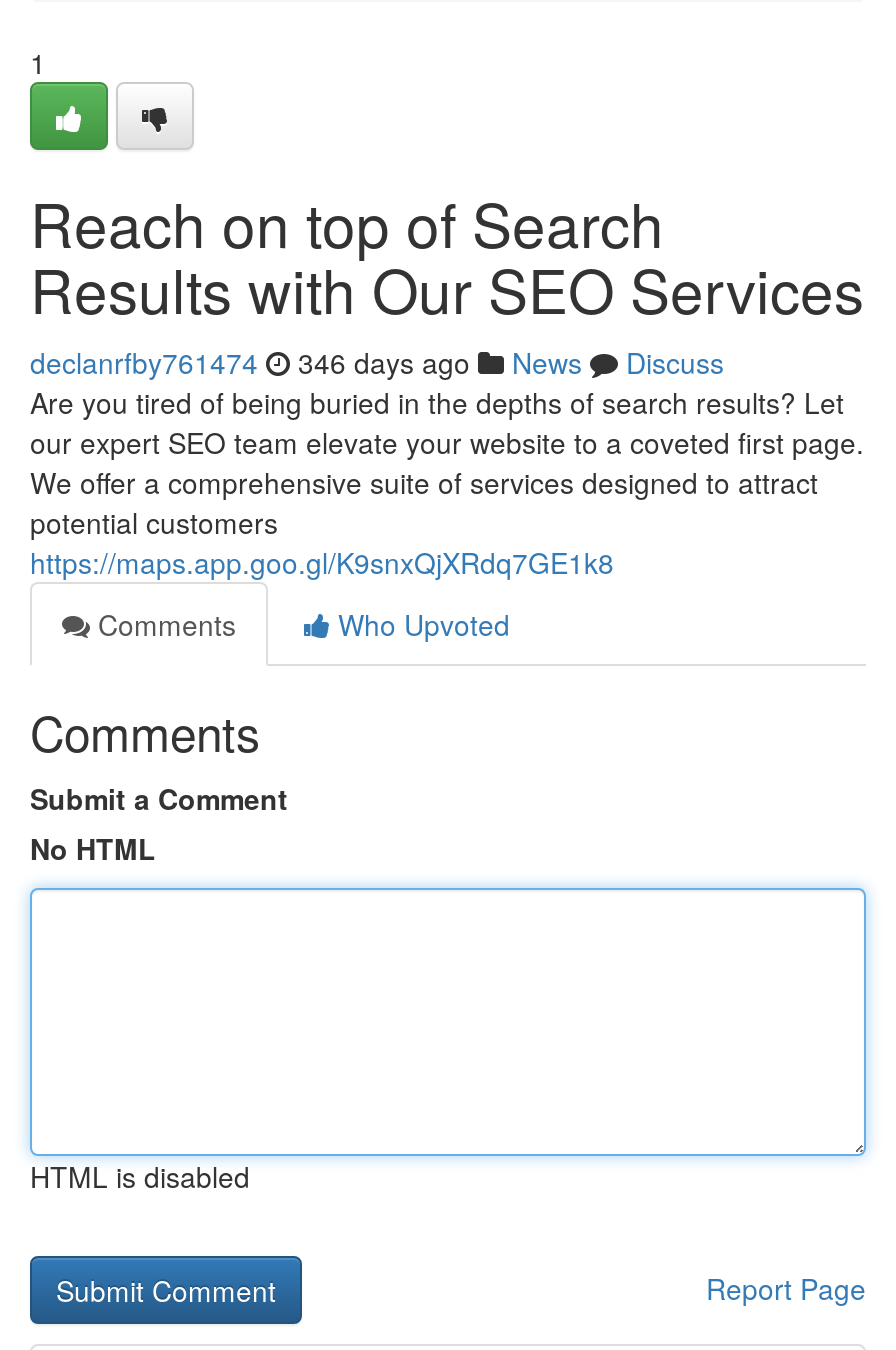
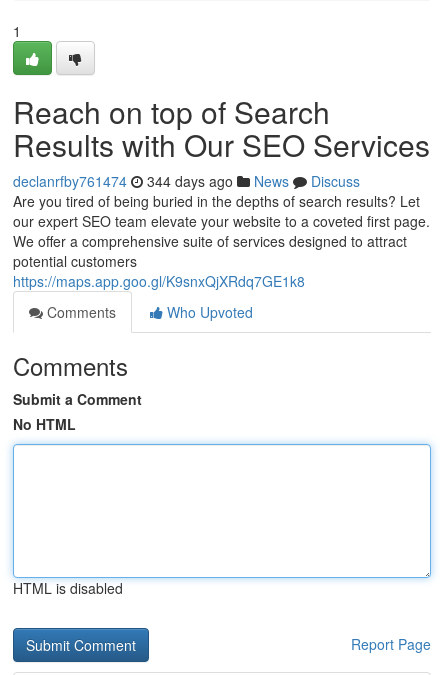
[30,342,724,382] declanrfby761474 346 days ago News Discuss -> [13,171,360,191] declanrfby761474 344 days ago News Discuss

